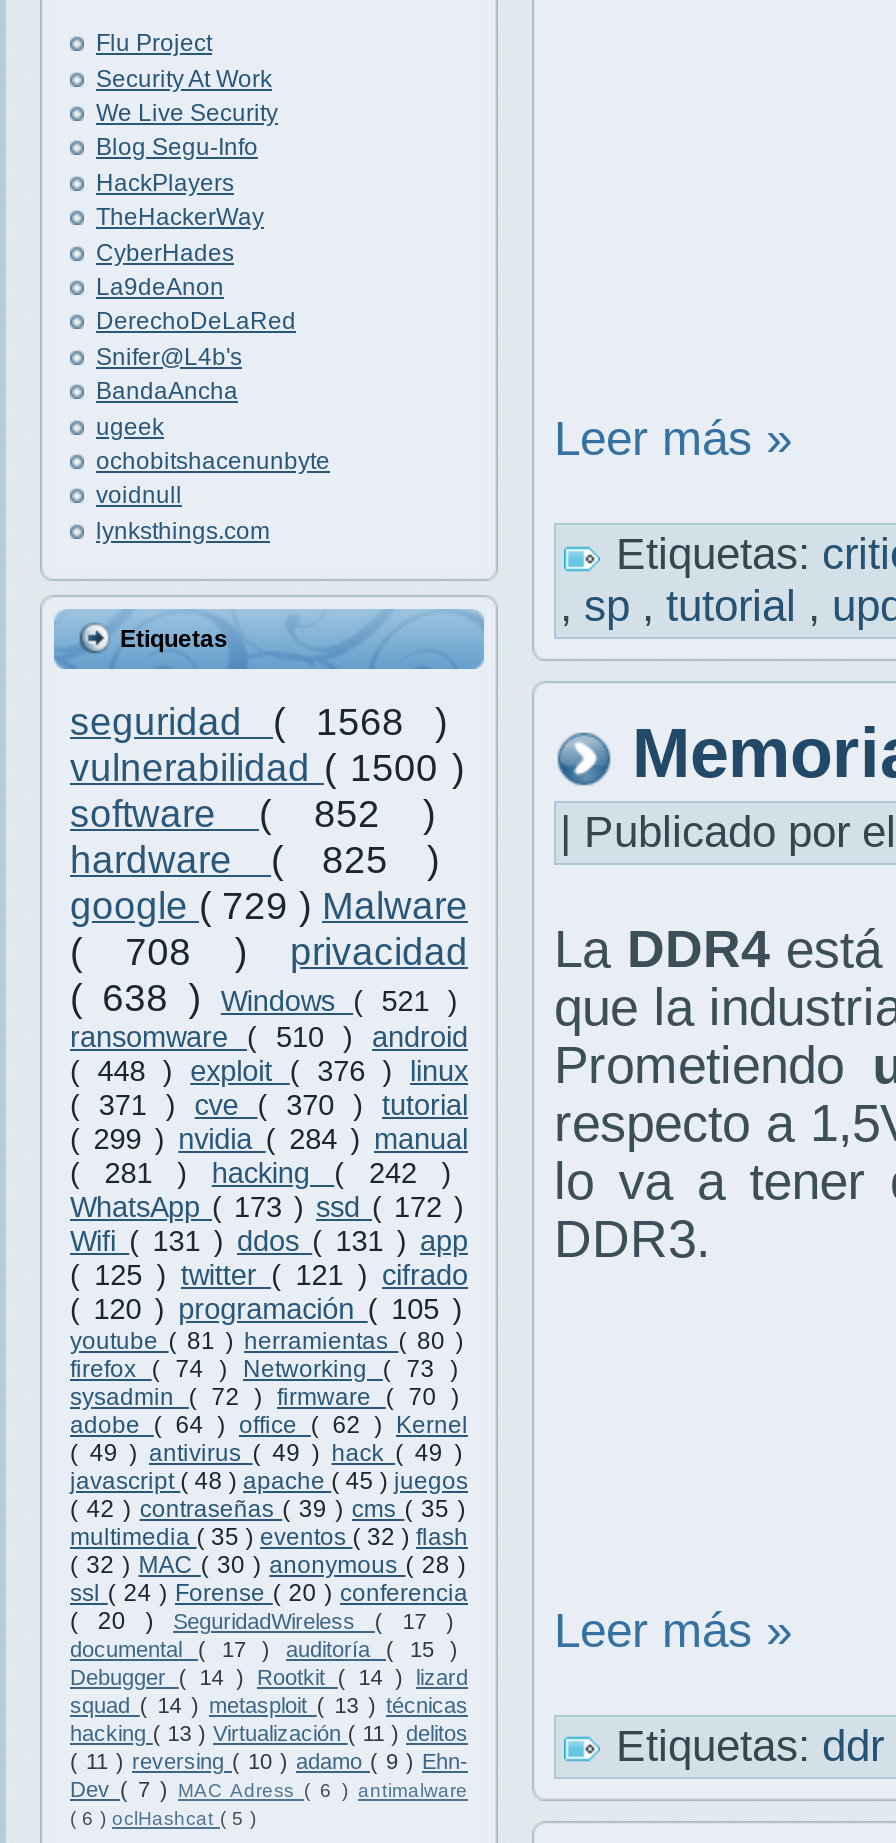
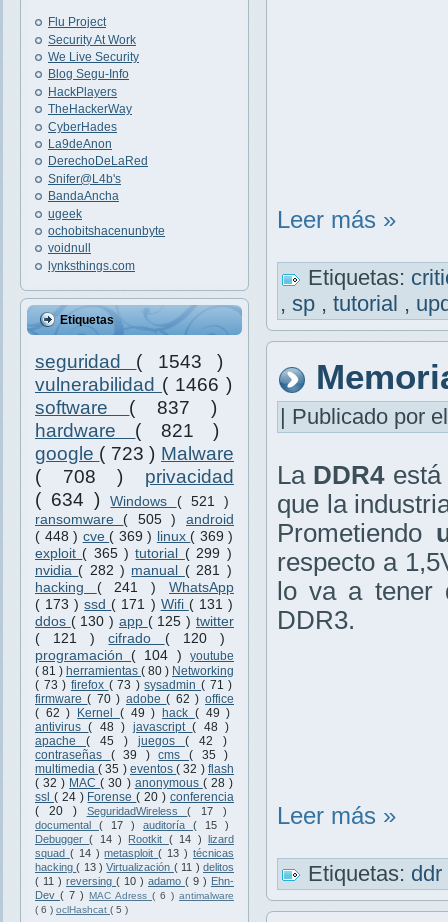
[70,701,447,743] seguridad ( 1568 ) -> [35,351,223,372] seguridad ( 1543 )
[70,747,464,789] vulnerabilidad ( 1500 ) -> [35,374,232,395] vulnerabilidad ( 1466 )
[70,793,435,835] software ( 852 ) -> [35,397,217,418] software ( 837 )
[70,839,439,881] hardware ( 825 ) -> [35,420,219,441] hardware ( 821 )
[70,885,468,927] google ( 729 ) Malware -> [35,443,234,464] google ( 723 ) Malware
[70,977,468,1523] ( 638 ) Windows ( 521 ) | ransomware ( 510 ) android | ( 448 ) exploit ( 376 ) linux | ( 371 ) cve ( 370 ) tutorial | ( 299 ) nvidia ( 284 ) manual | ( 281 ) hacking ( 242 ) | WhatsApp ( 173 ) ssd ( 172 ) | Wifi ( 131 ) ddos ( 131 ) app | ( 125 ) twitter ( 121 ) cifrado | ( 120 ) programación ( 105 ) | youtube ( 81 ) herramientas ( 80 ) | firefox ( 74 ) Networking ( 73 ) | sysadmin ( 72 ) firmware ( 70 ) | adobe ( 64 ) office ( 62 ) Kernel | ( 49 ) antivirus ( 49 ) hack ( 49 ) | javascript ( 48 ) apache ( 45 ) juegos | ( 42 ) contraseñas ( 39 ) cms ( 35 ) -> [35,489,234,762] ( 634 ) Windows ( 521 ) | ransomware ( 505 ) android | ( 448 ) cve ( 369 ) linux ( 369 ) | exploit ( 365 ) tutorial ( 299 ) | nvidia ( 282 ) manual ( 281 ) | hacking ( 241 ) WhatsApp | ( 173 ) ssd ( 171 ) Wifi ( 131 ) | ddos ( 130 ) app ( 125 ) twitter | ( 121 ) cifrado ( 120 ) | programación ( 104 ) youtube | ( 81 ) herramientas ( 80 ) Networking | ( 73 ) firefox ( 73 ) sysadmin ( 71 ) | firmware ( 70 ) adobe ( 62 ) office | ( 62 ) Kernel ( 49 ) hack ( 49 ) | antivirus ( 48 ) javascript ( 48 ) | apache ( 45 ) juegos ( 42 ) | contraseñas ( 39 ) cms ( 35 )

